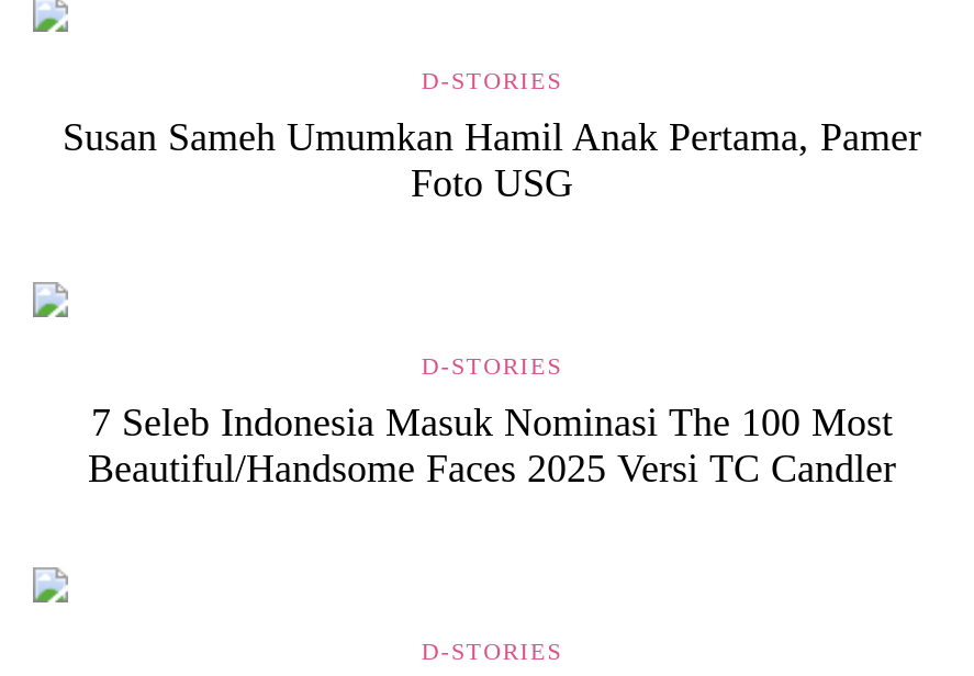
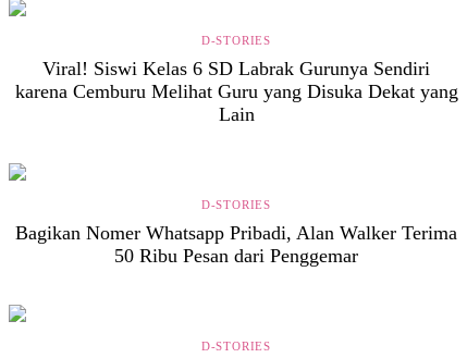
[63,116,921,206] Susan Sameh Umumkan Hamil Anak Pertama, Pamer | Foto USG -> [15,57,458,125] Viral! Siswi Kelas 6 SD Labrak Gurunya Sendiri | karena Cemburu Melihat Guru yang Disuka Dekat yang | Lain
[88,401,896,491] 7 Seleb Indonesia Masuk Nominasi The 100 Most | Beautiful/Handsome Faces 2025 Versi TC Candler -> [15,222,457,266] Bagikan Nomer Whatsapp Pribadi, Alan Walker Terima | 50 Ribu Pesan dari Penggemar

